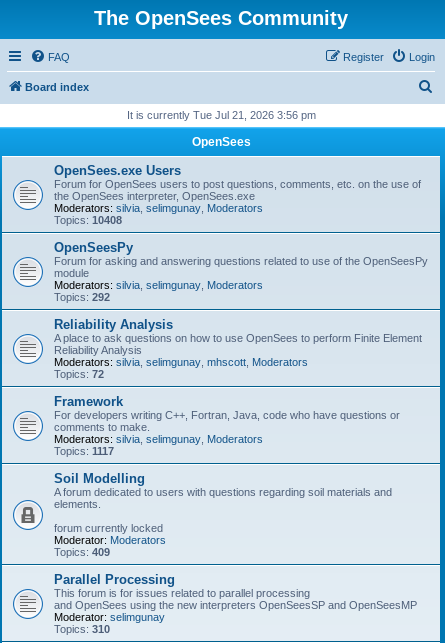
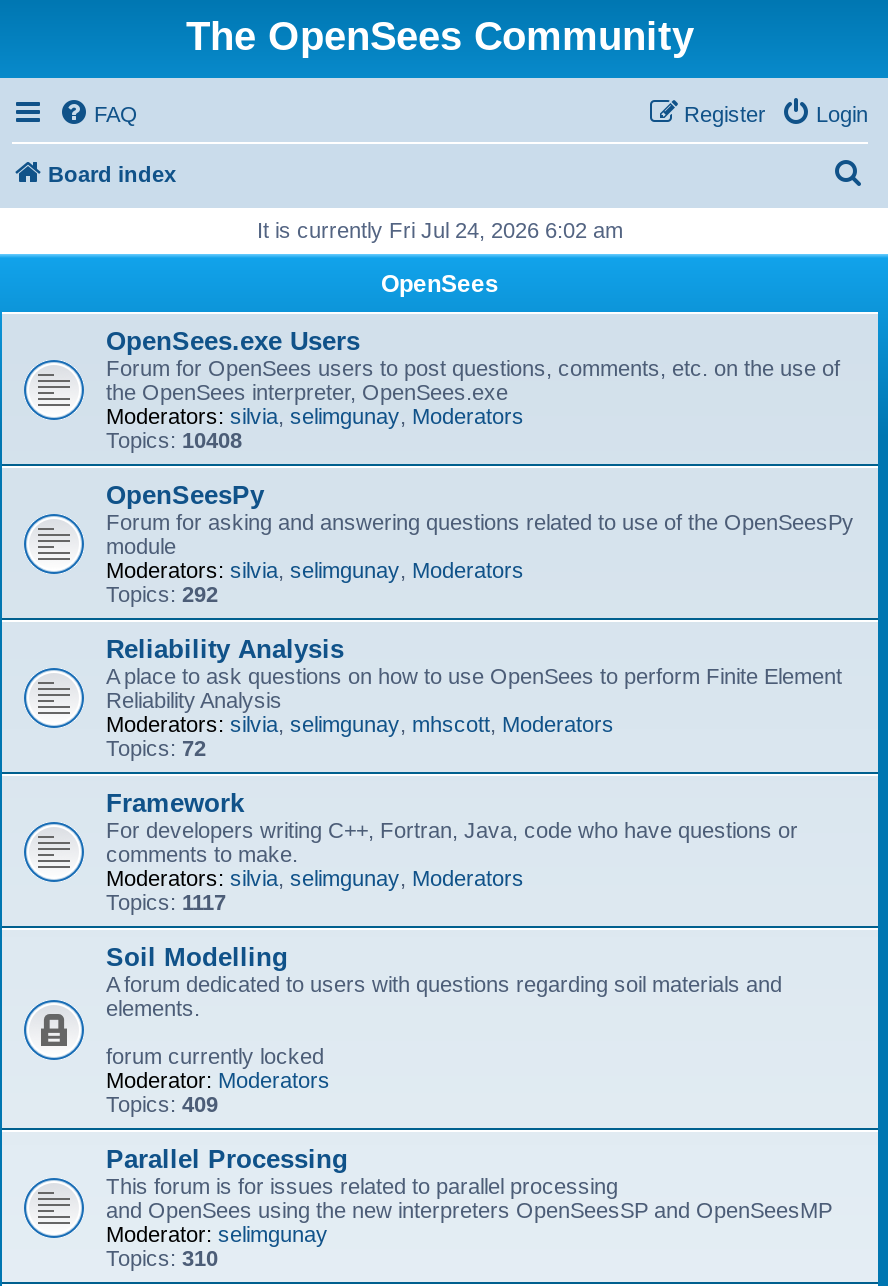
[126,109,315,121] It is currently Tue Jul 21, 2026 3:56 pm -> [257,218,623,242] It is currently Fri Jul 24, 2026 6:02 am

